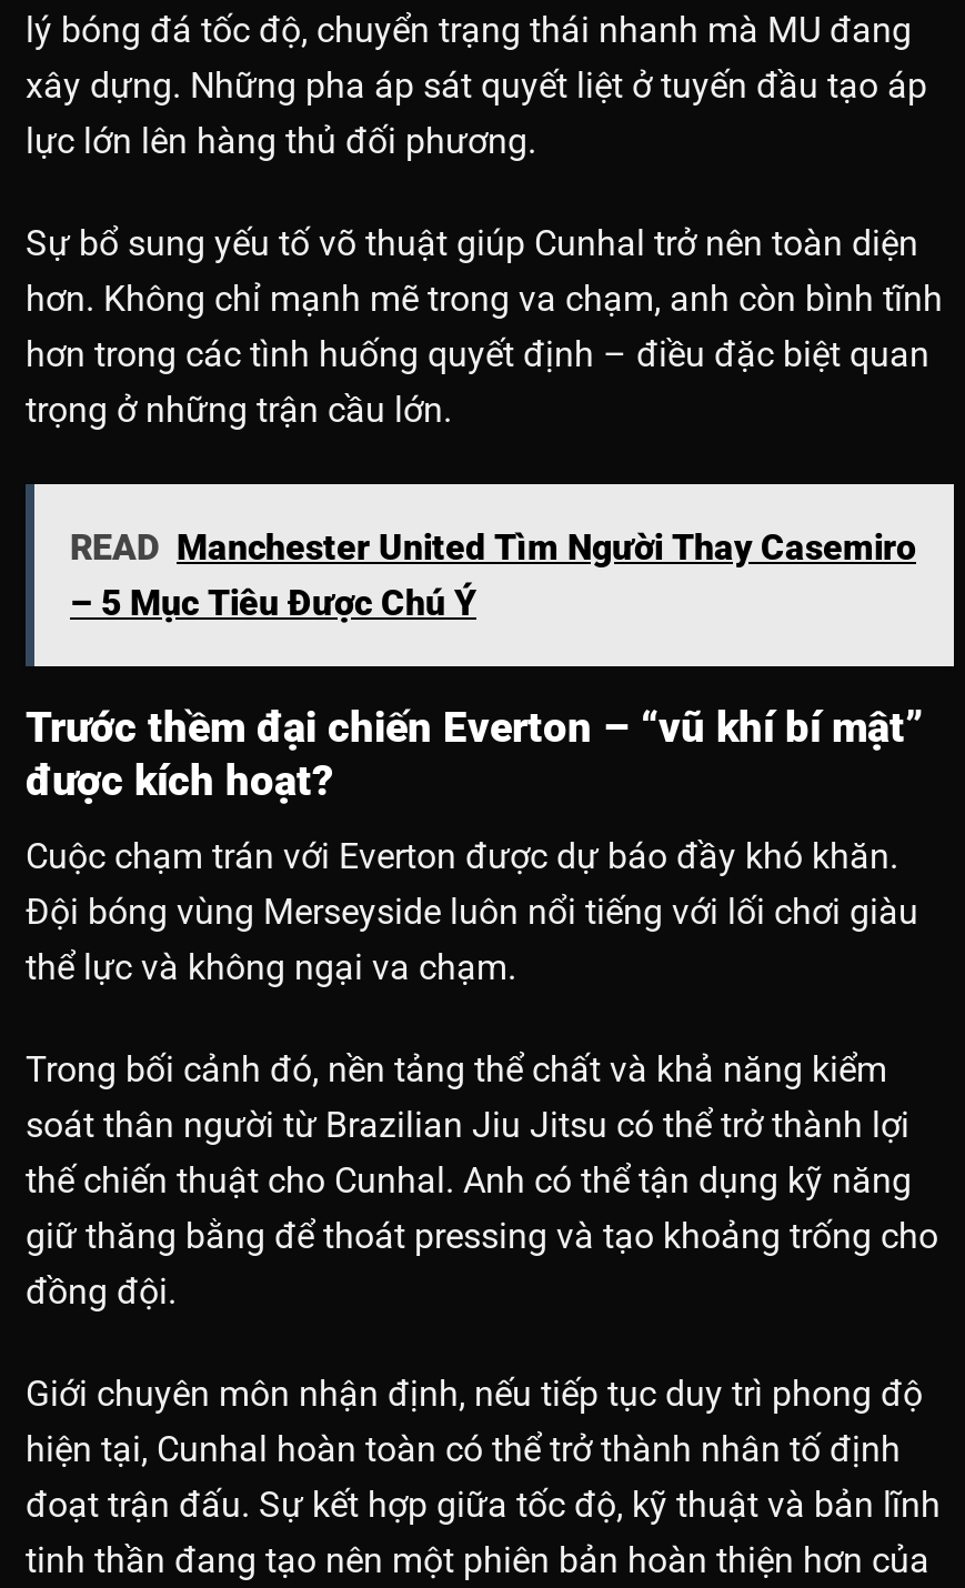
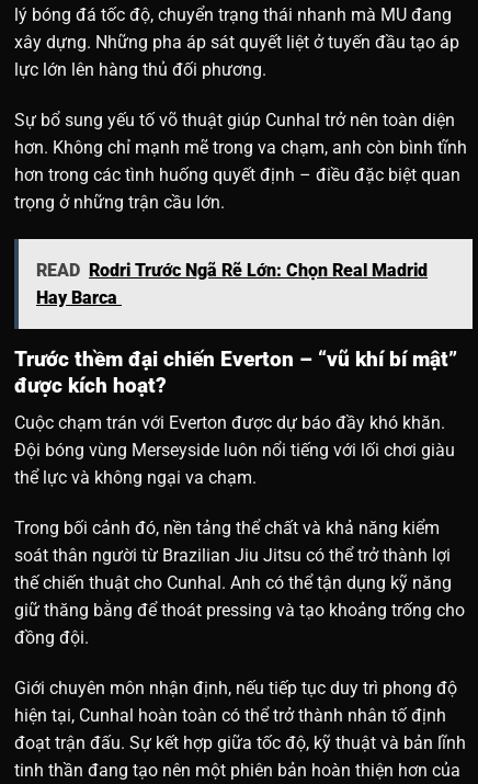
[70,526,916,624] READ Manchester United Tìm Người Thay Casemiro | – 5 Mục Tiêu Được Chú Ý -> [36,260,428,308] READ Rodri Trước Ngã Rẽ Lớn: Chọn Real Madrid | Hay Barca

